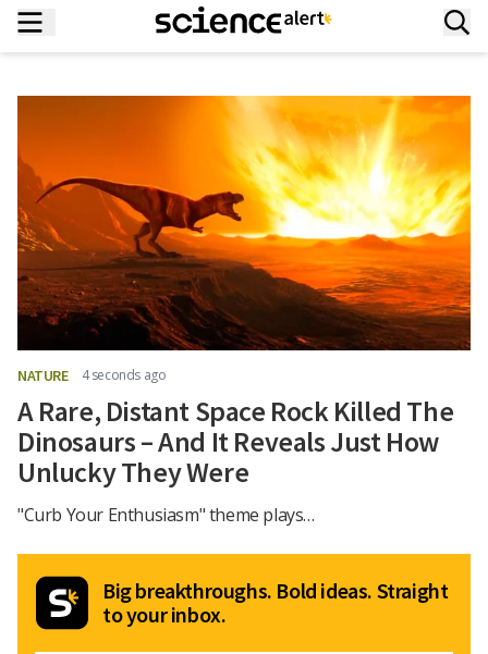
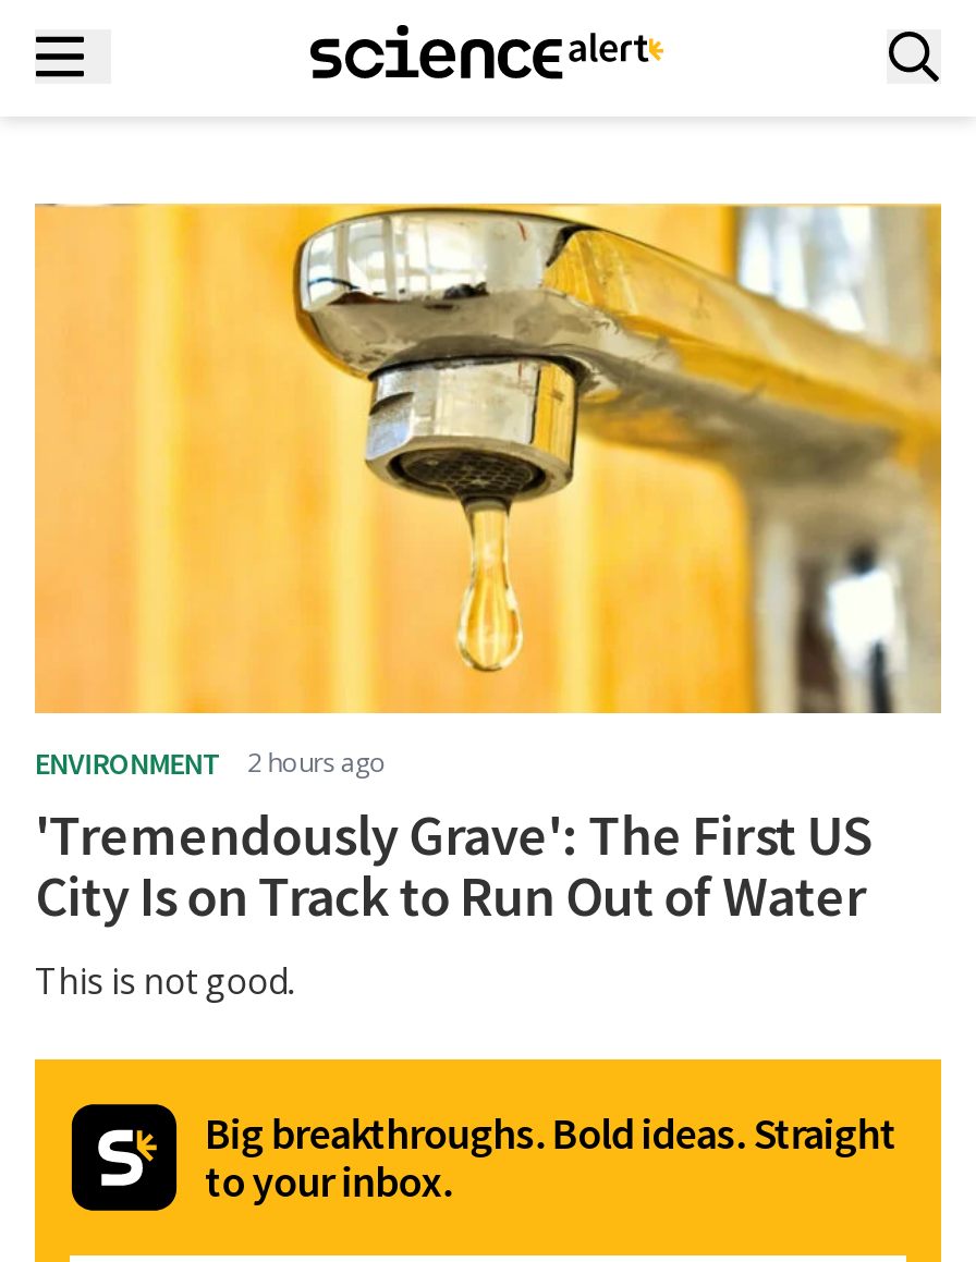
[16,95,471,527] [image] | NATURE | 4 seconds ago | A Rare, Distant Space Rock Killed The | Dinosaurs – And It Reveals Just How | Unlucky They Were | "Curb Your Enthusiasm" theme plays… -> [33,201,941,1006] [image] | ENVIRONMENT | 2 hours ago | 'Tremendously Grave': The First US | City Is on Track to Run Out of Water | This is not good.

